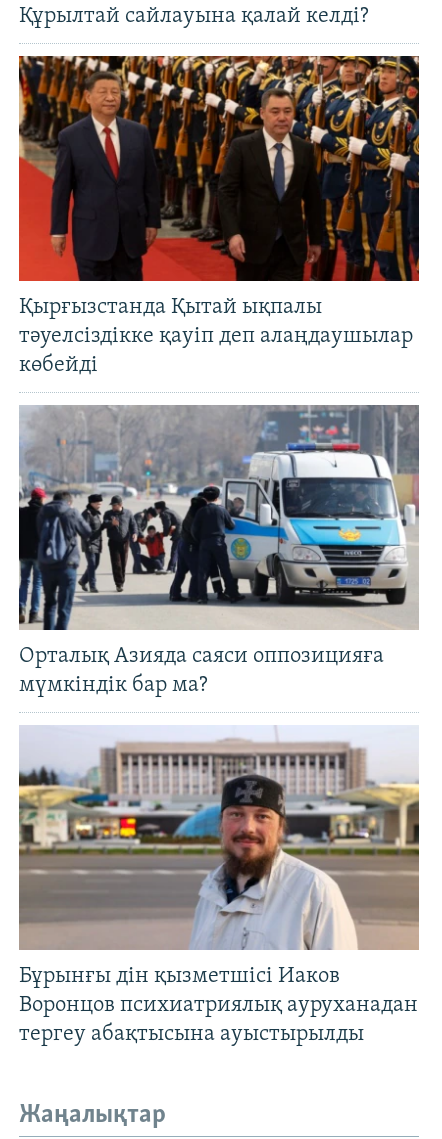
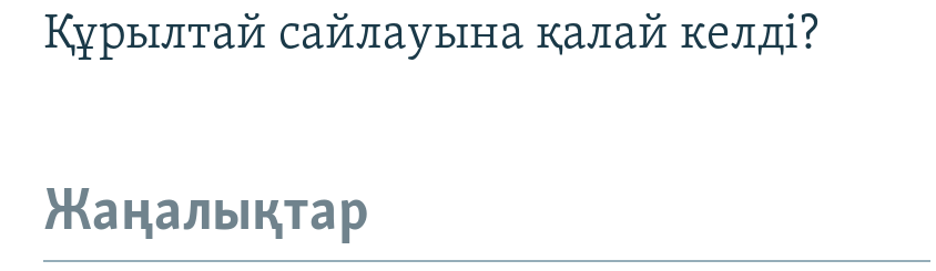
[18,55,420,377] [image] | Қырғызстанда Қытай ықпалы | тәуелсіздікке қауіп деп алаңдаушылар | көбейді -> none
[18,404,420,697] [image] | Орталық Азияда саяси оппозицияға | мүмкіндік бар ма? -> none
[18,726,420,1046] [image] | Бұрынғы дін қызметшісі Иаков | Воронцов психиатриялық ауруханадан | тергеу абақтысына ауыстырылды -> none

